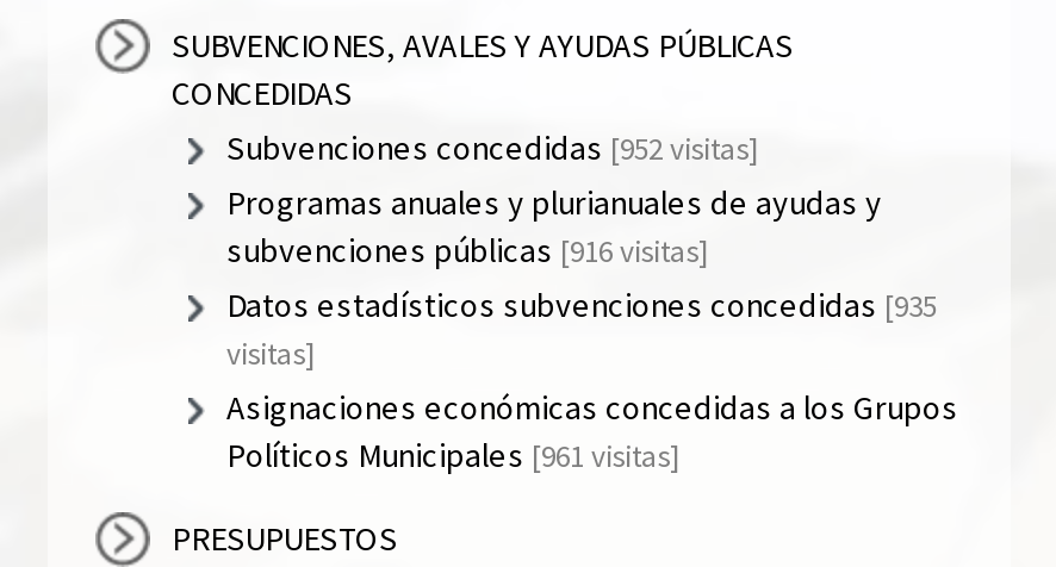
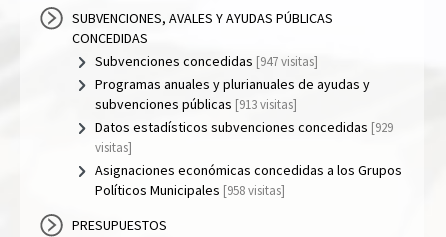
[226,126,758,169] Subvenciones concedidas [952 visitas] -> [95,52,318,70] Subvenciones concedidas [947 visitas]
[226,229,708,272] subvenciones públicas [916 visitas] -> [95,95,297,113] subvenciones públicas [913 visitas]
[226,283,937,326] Datos estadísticos subvenciones concedidas [935 -> [95,118,393,136] Datos estadísticos subvenciones concedidas [929
[226,434,679,476] Políticos Municipales [961 visitas] -> [95,181,285,199] Políticos Municipales [958 visitas]

